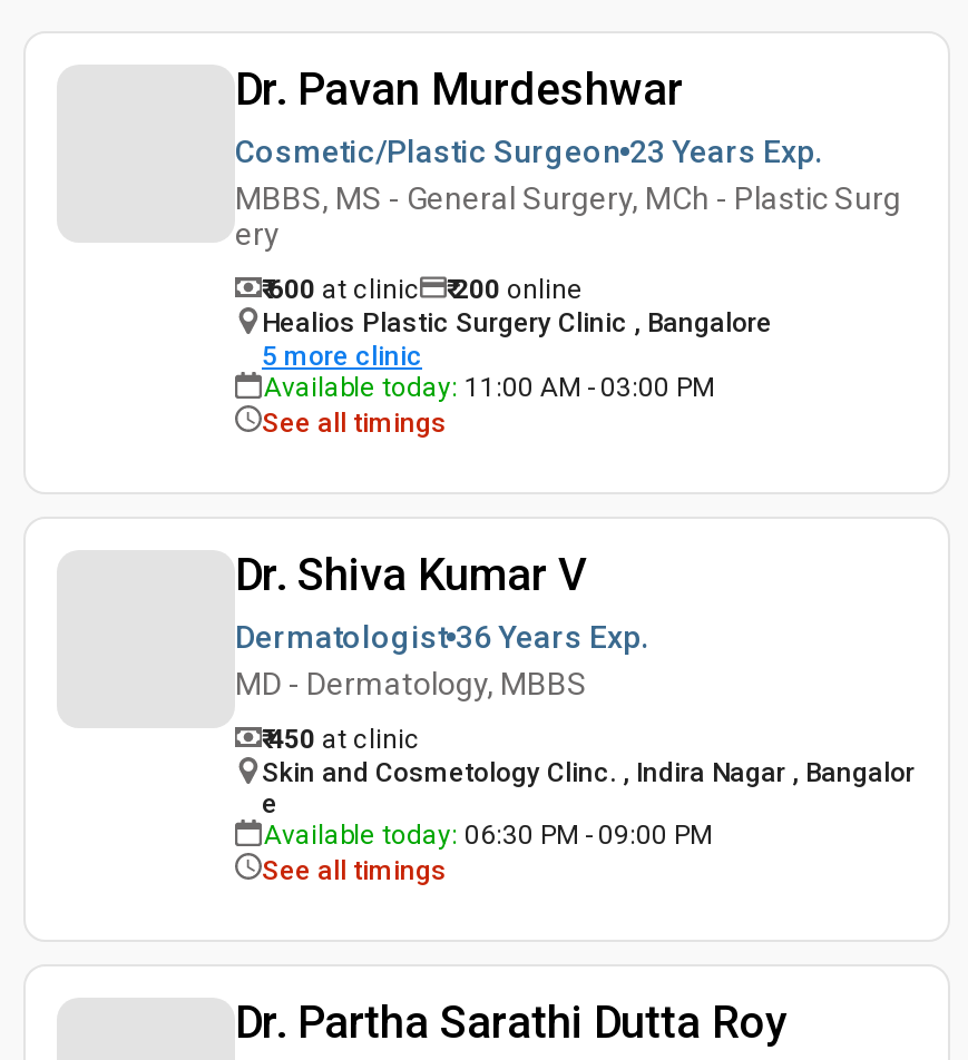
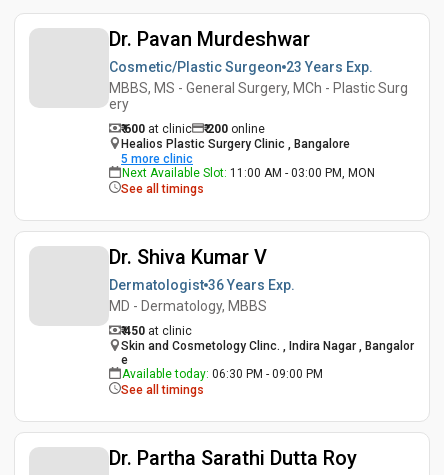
[264,372,714,403] Available today: 11:00 AM - 03:00 PM -> [122,166,375,180] Next Available Slot: 11:00 AM - 03:00 PM, MON

